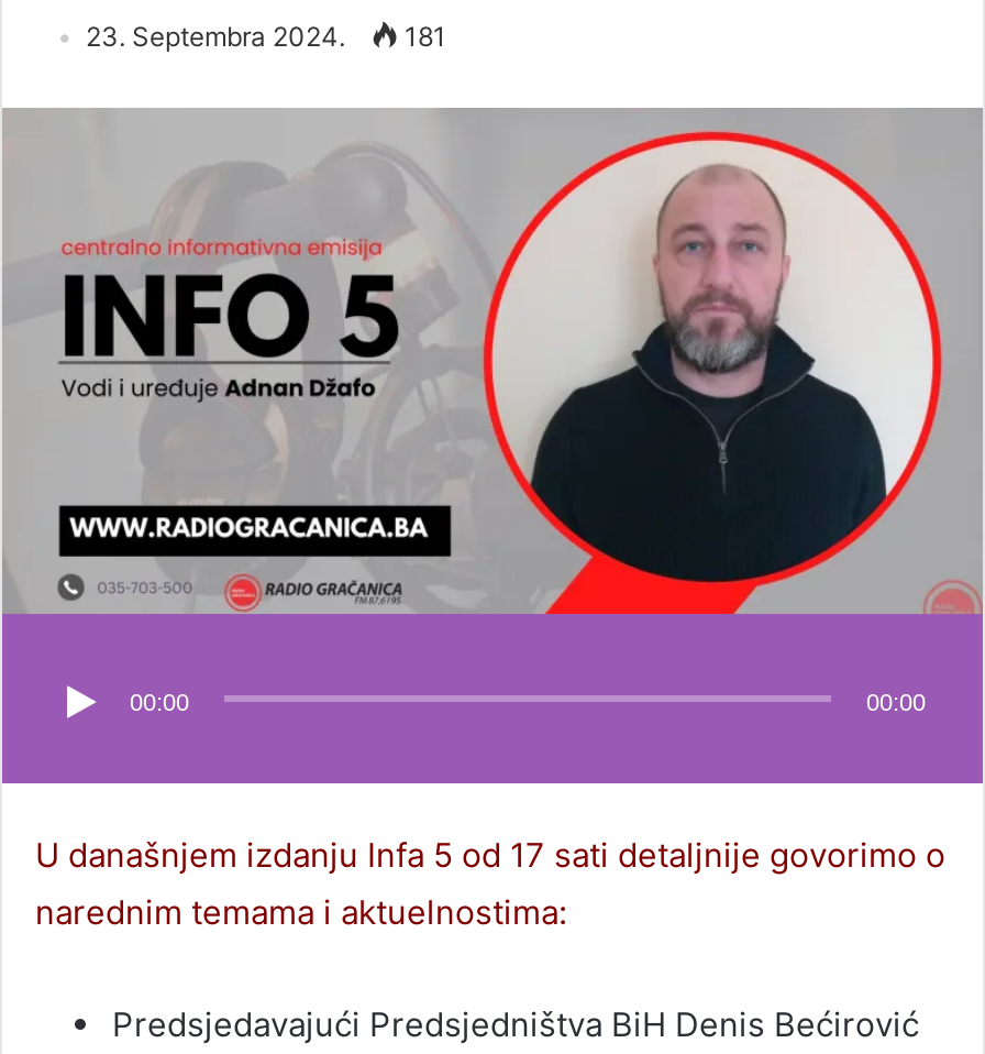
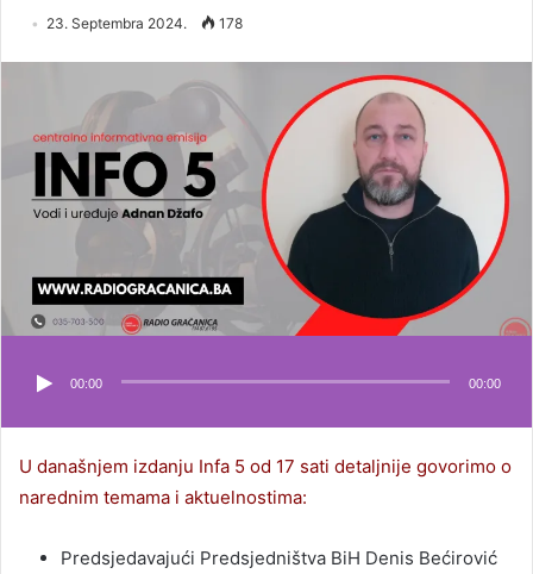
[86,21,446,54] 23. Septembra 2024. 181 -> [46,15,243,33] 23. Septembra 2024. 178

